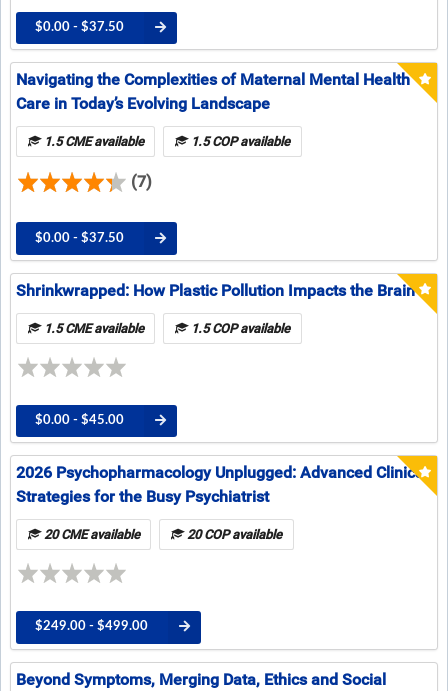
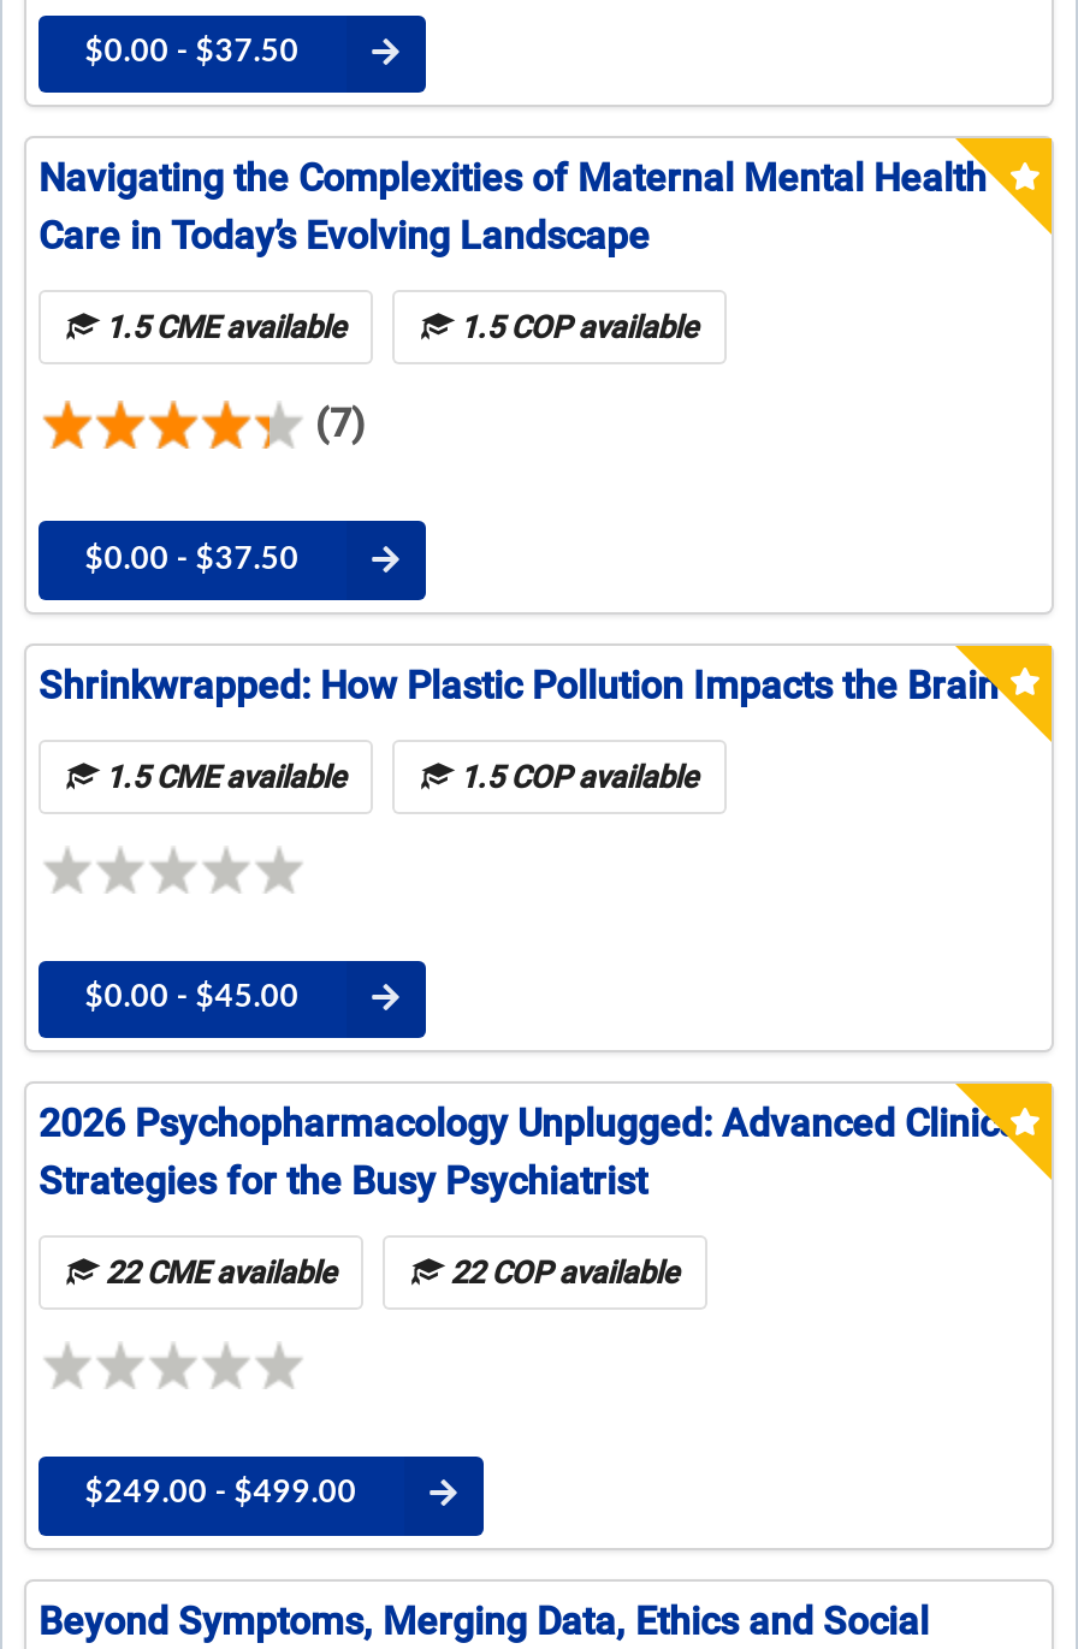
[41,527,140,542] 20 CME available -> [98,1255,336,1291] 22 CME available
[184,527,282,542] 20 COP available -> [443,1255,679,1291] 22 COP available

